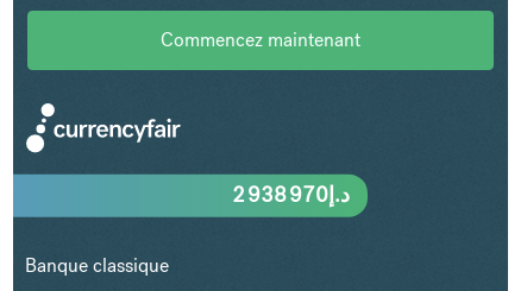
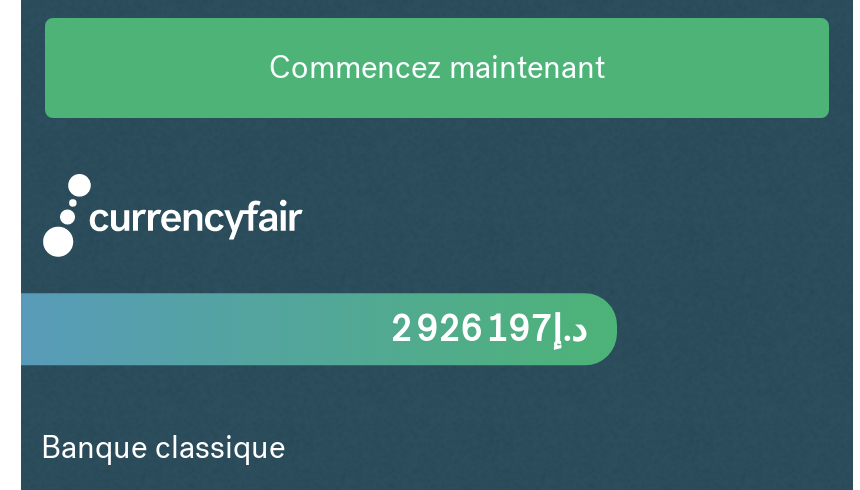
[232,181,350,208] د.إ2 938 970 -> [390,305,587,351] د.إ2 926 197

